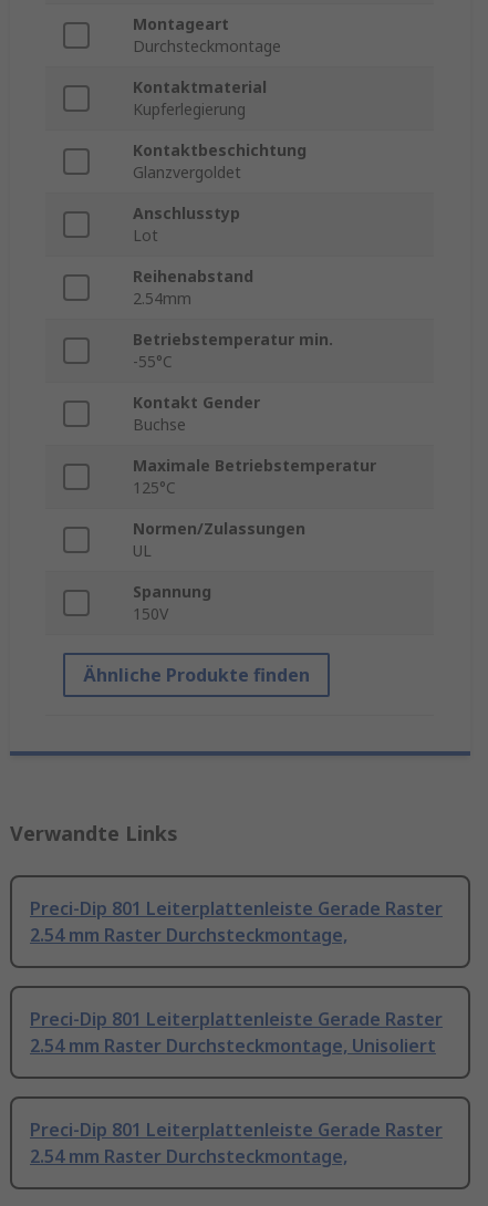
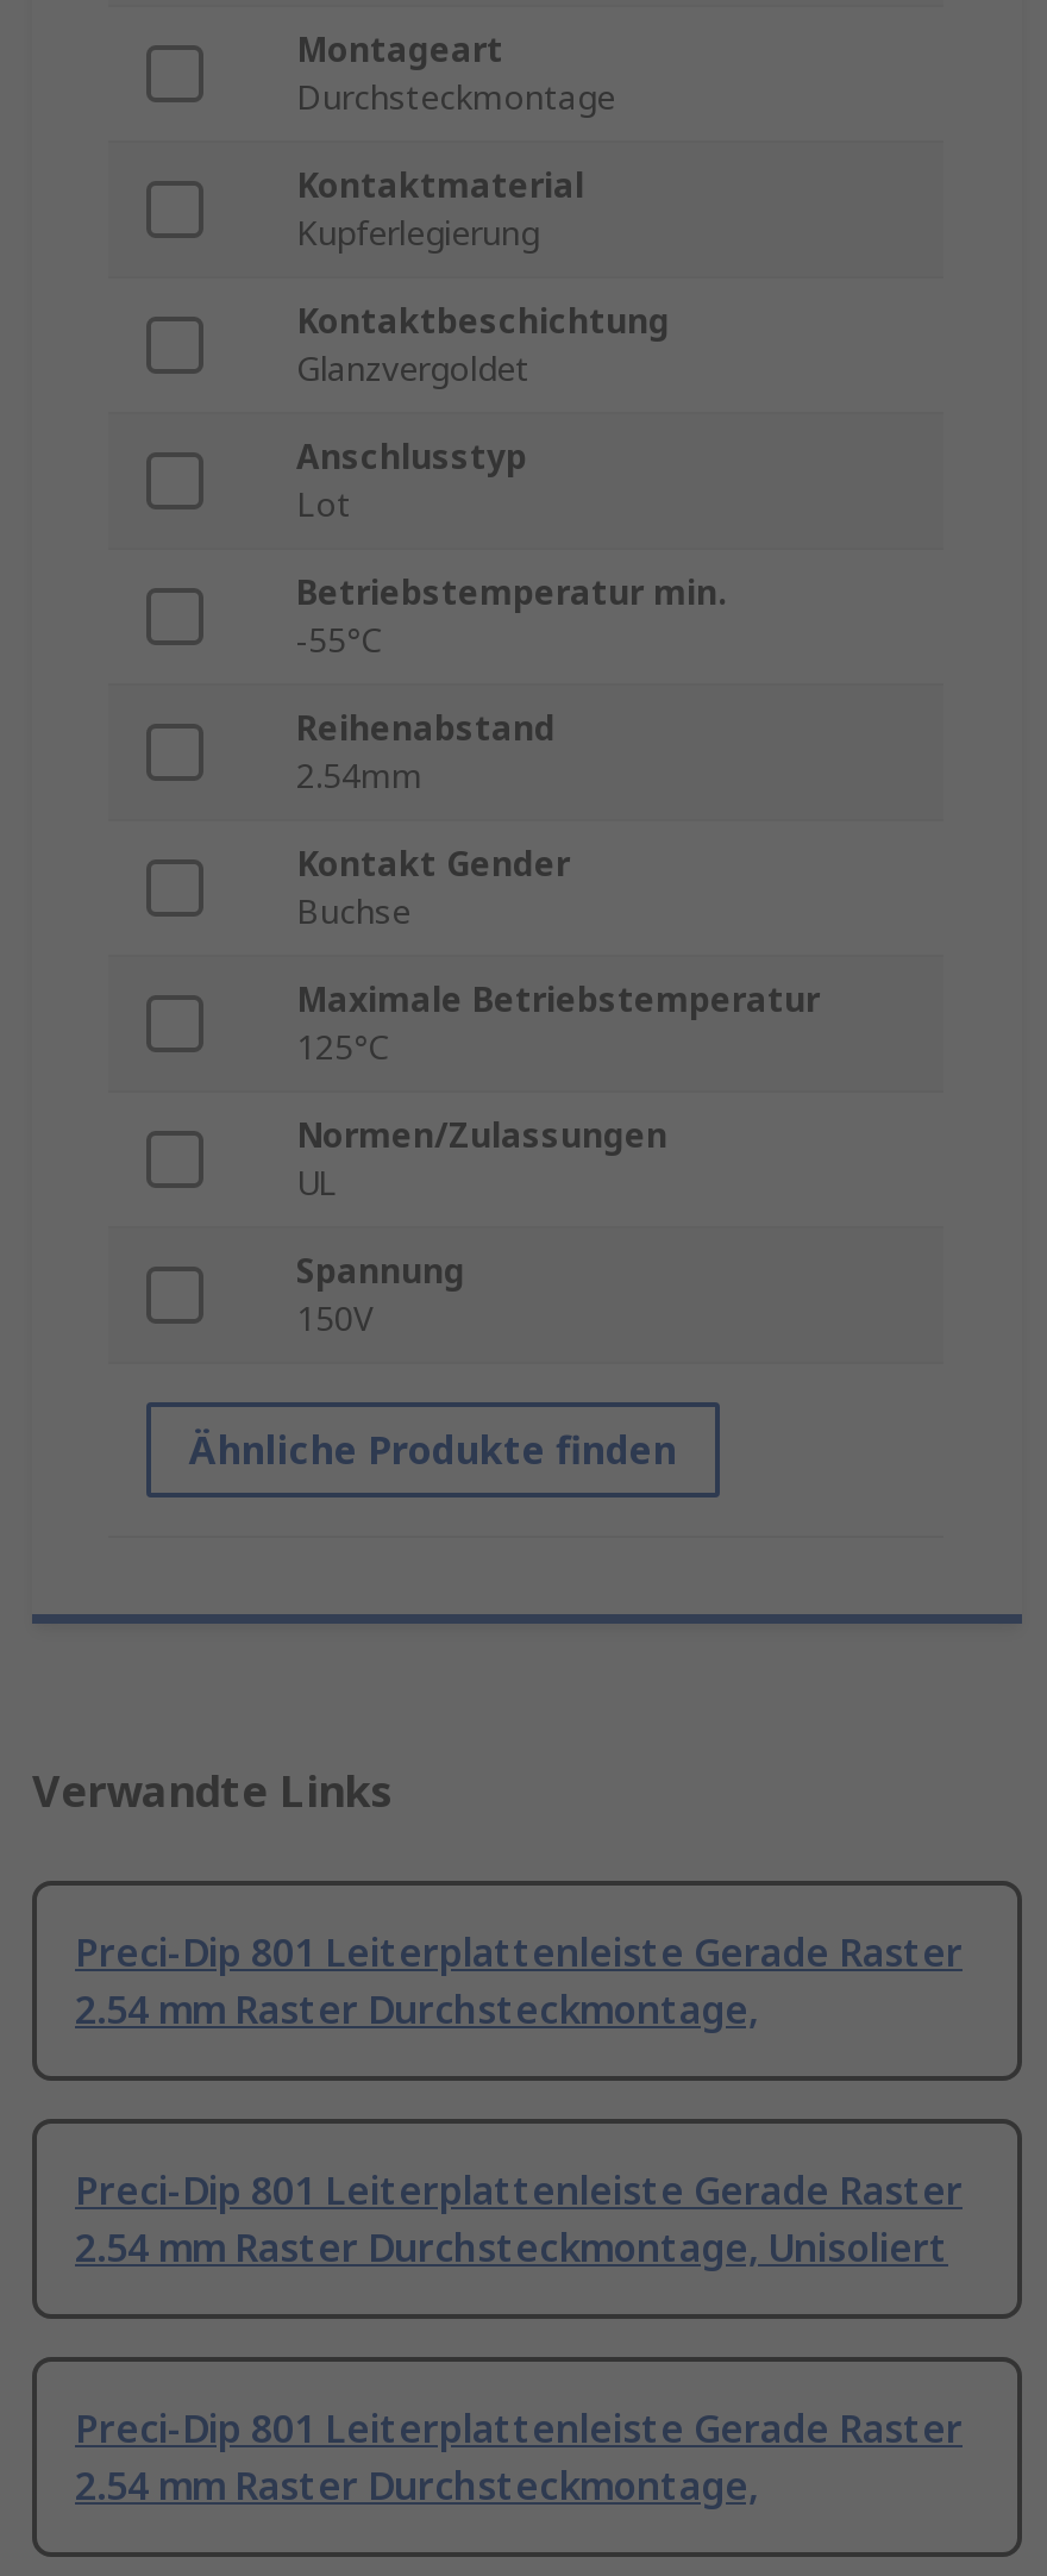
moved [133,266,253,309] -> [296,706,556,799]: Reihenabstand | 2.54mm
moved [133,329,333,372] -> [296,570,727,663]: Betriebstemperatur min. | -55°C

